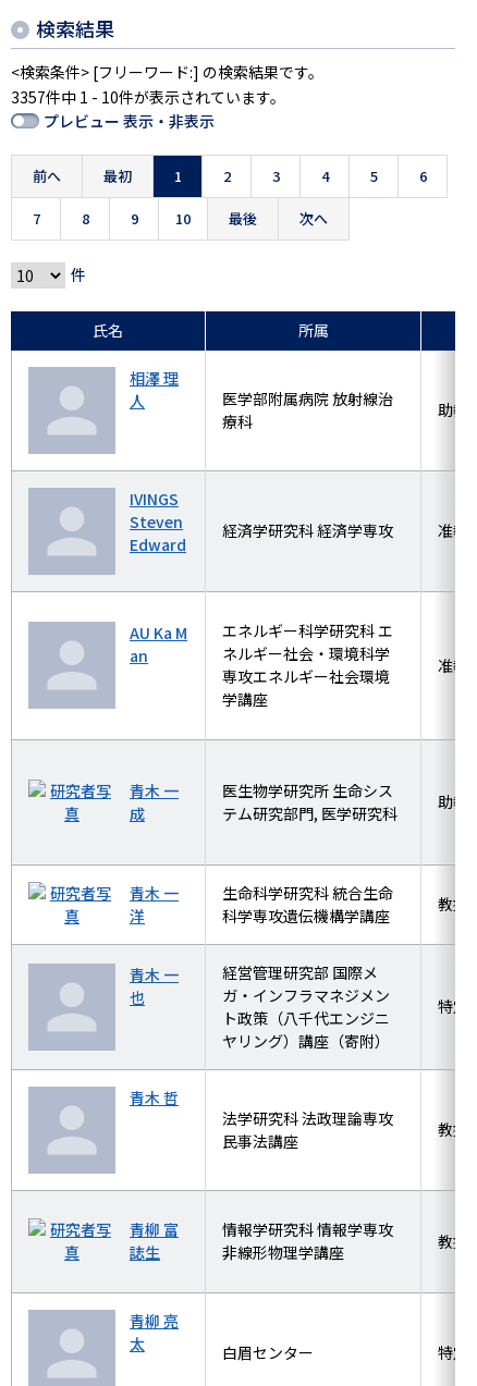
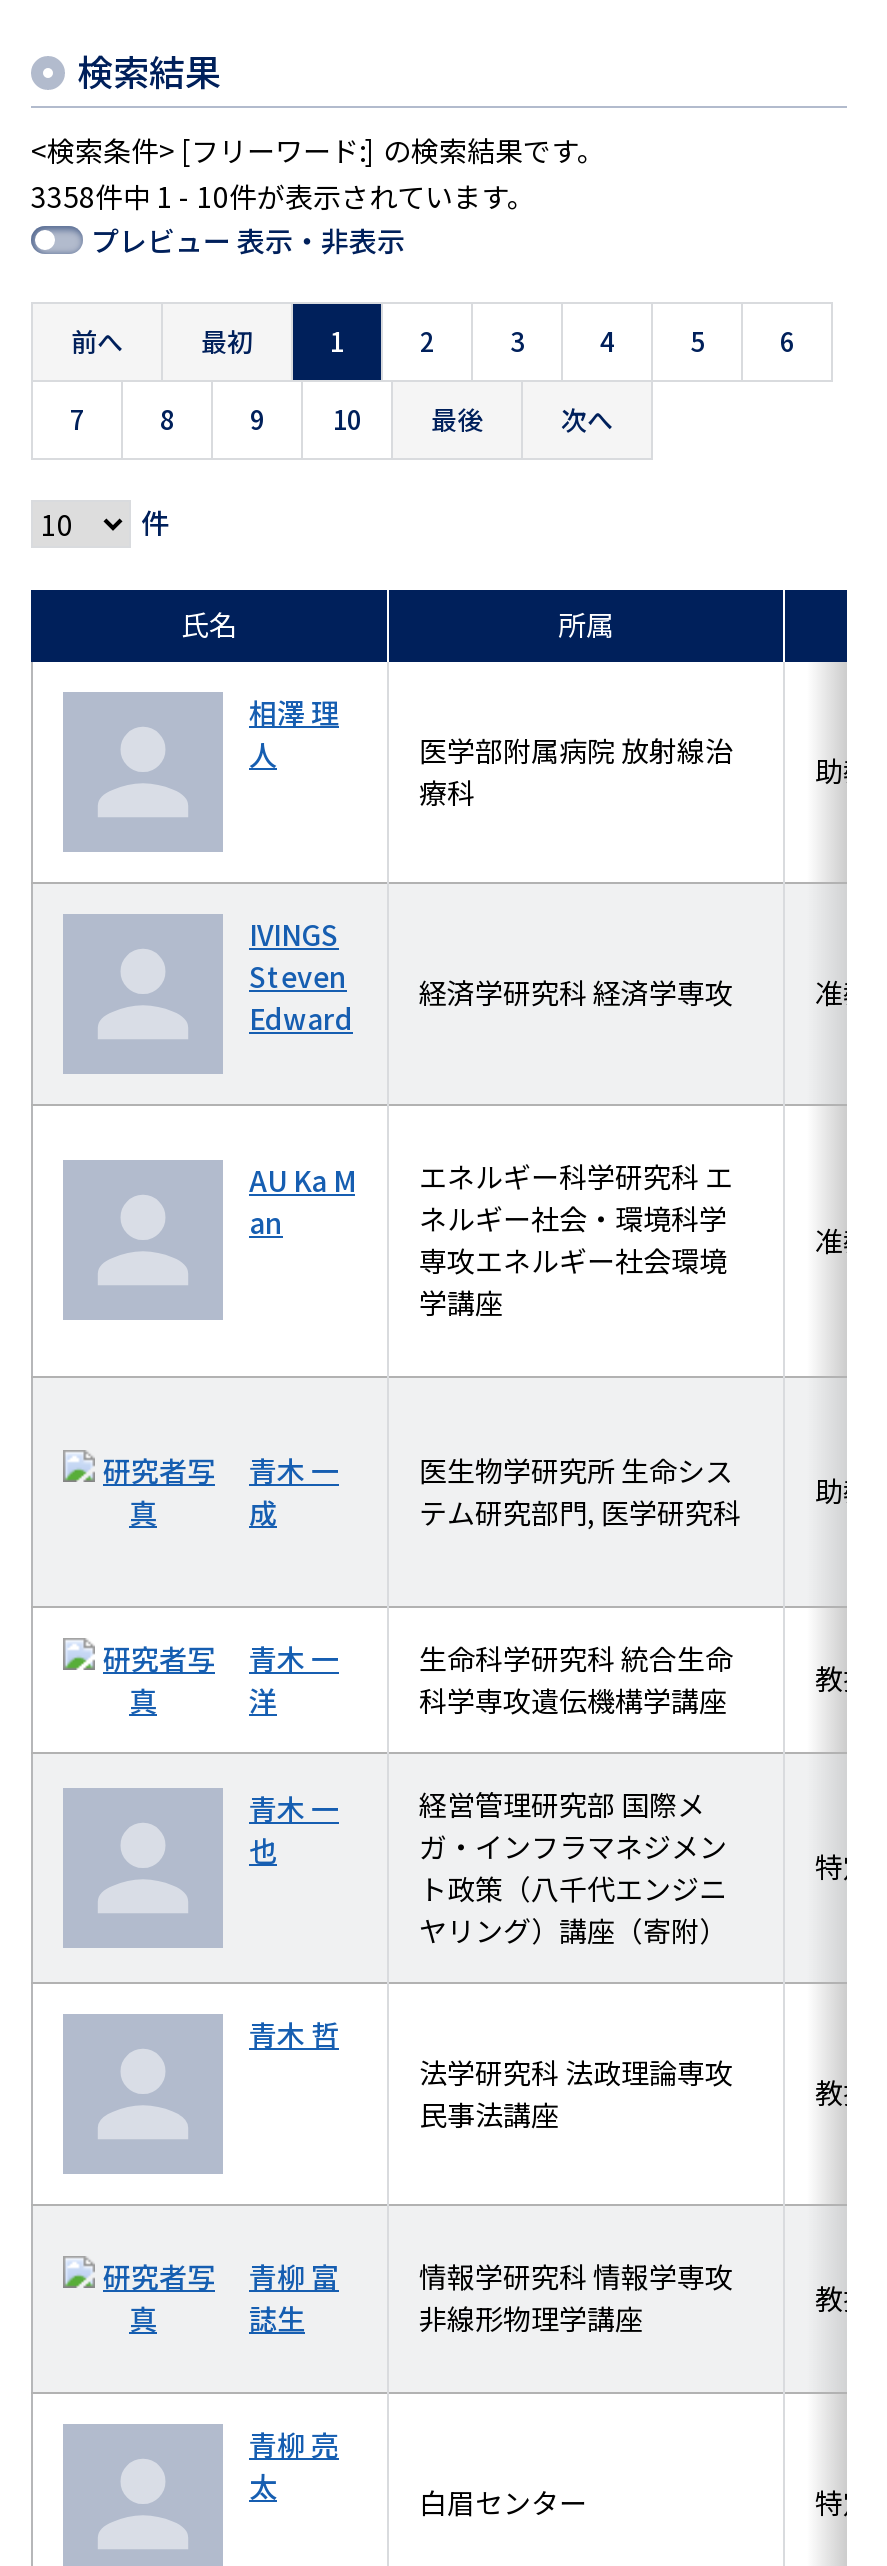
[11,86,285,108] 3357件中 1 - 10件が表示されています。 -> [31,176,535,216] 3358件中 1 - 10件が表示されています。

